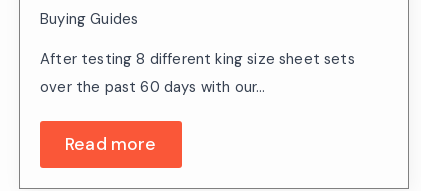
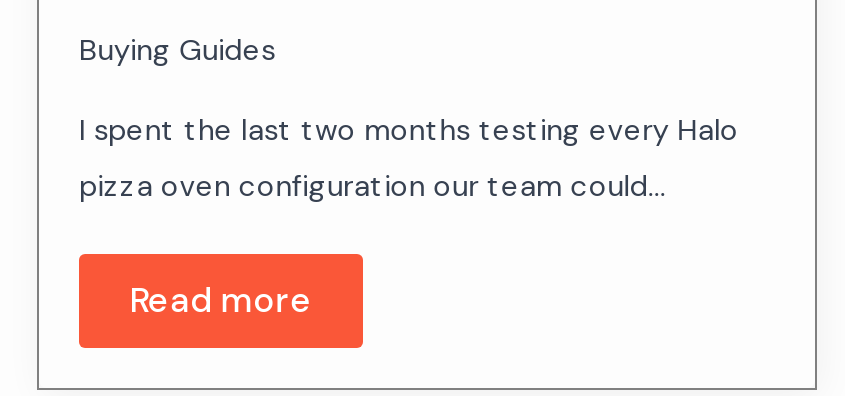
[40,49,355,97] After testing 8 different king size sheet sets | over the past 60 days with our… -> [79,110,739,206] I spent the last two months testing every Halo | pizza oven configuration our team could…

